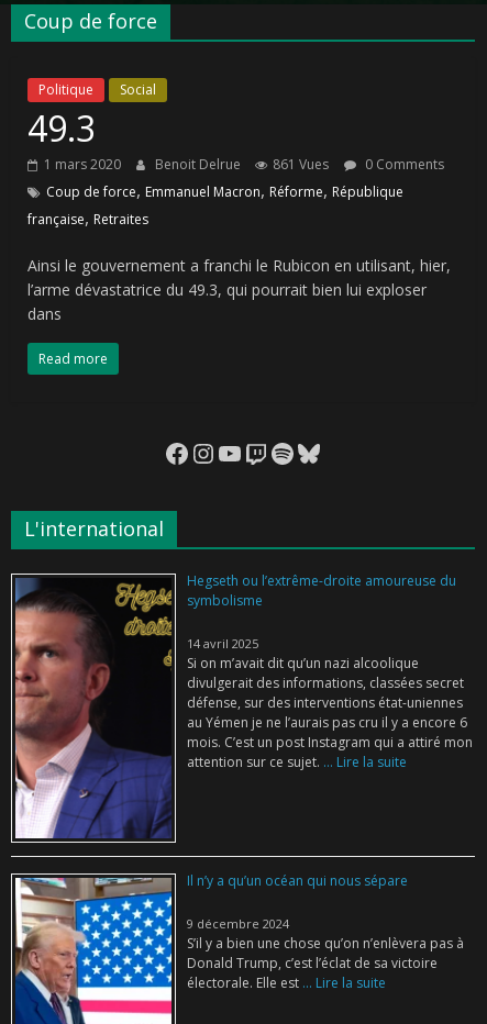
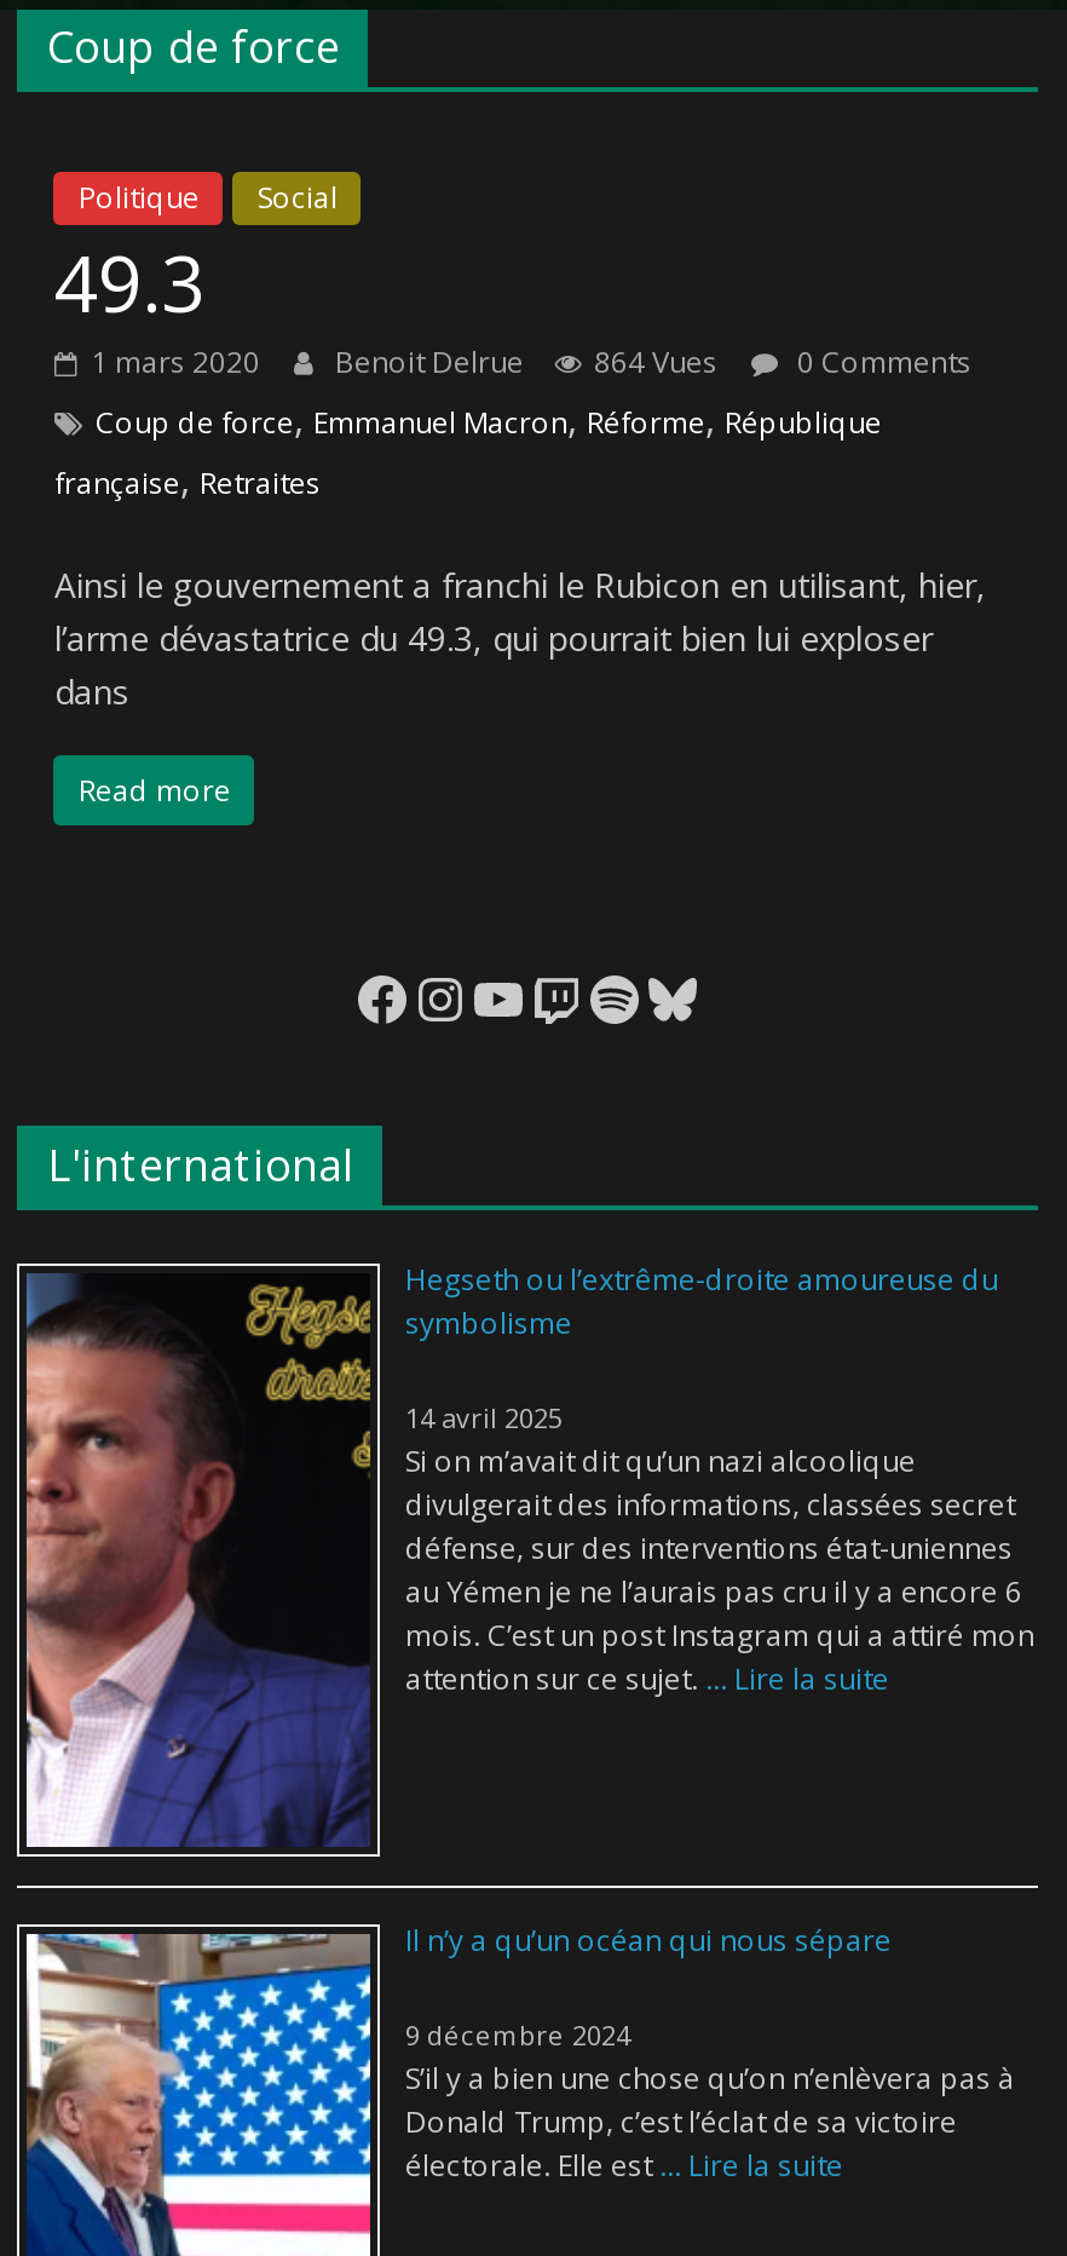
[44,155,445,174] 1 mars 2020 Benoit Delrue 861 Vues 0 Comments -> [90,341,971,382] 1 mars 2020 Benoit Delrue 864 Vues 0 Comments

